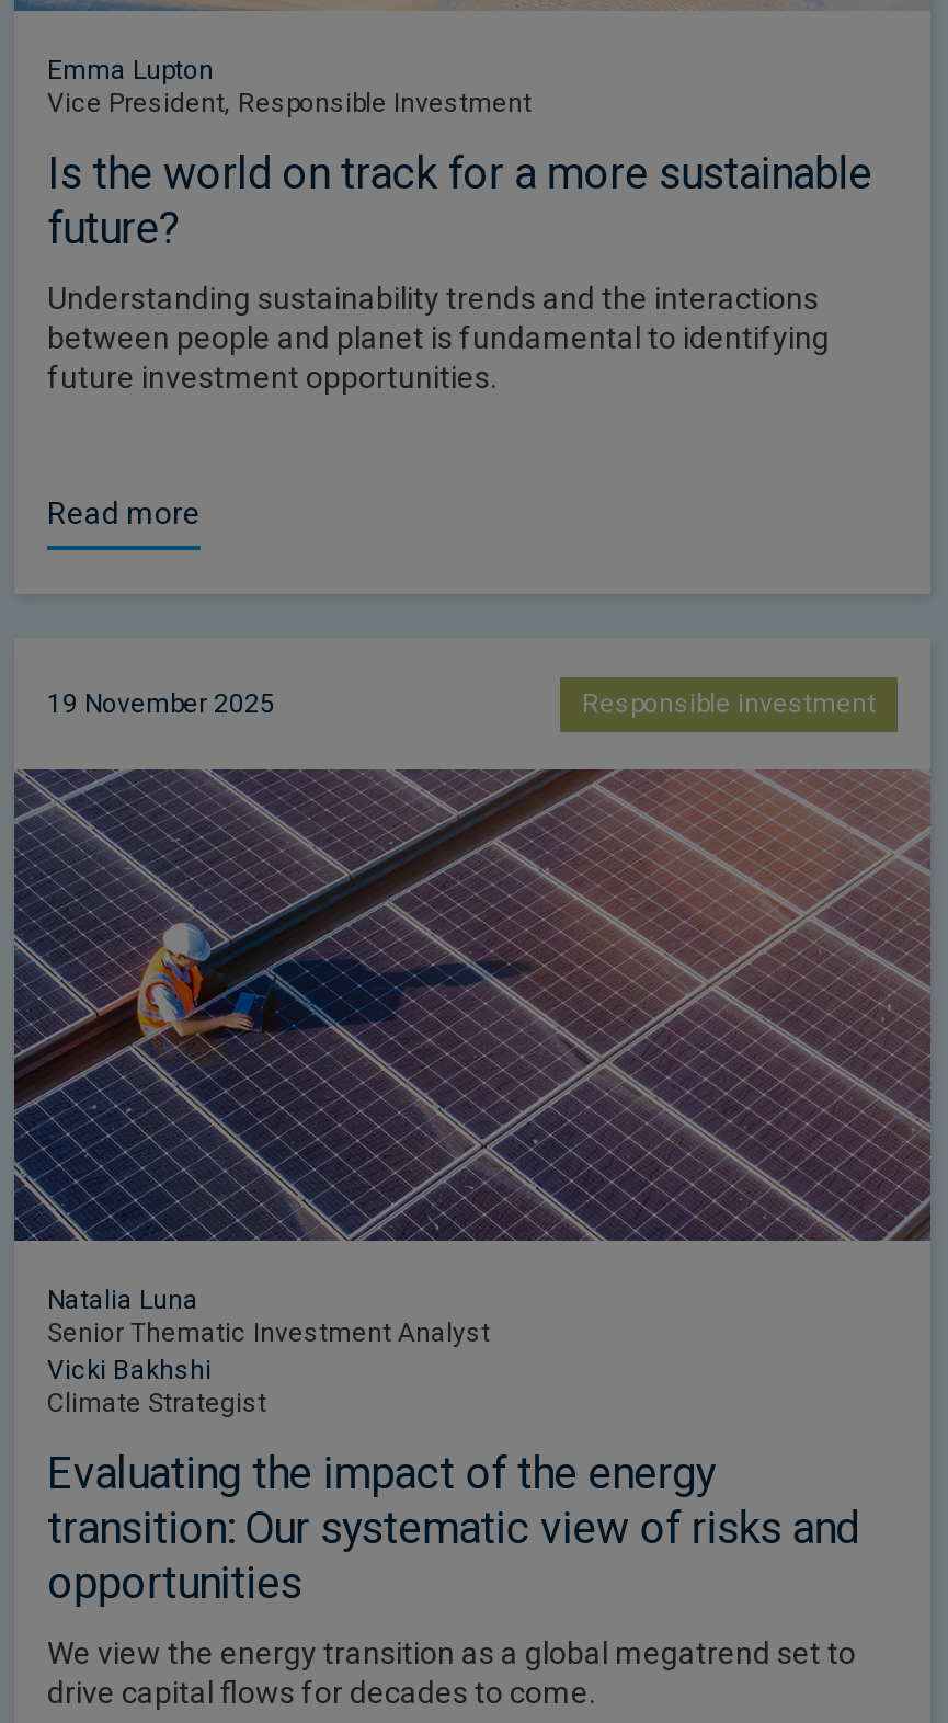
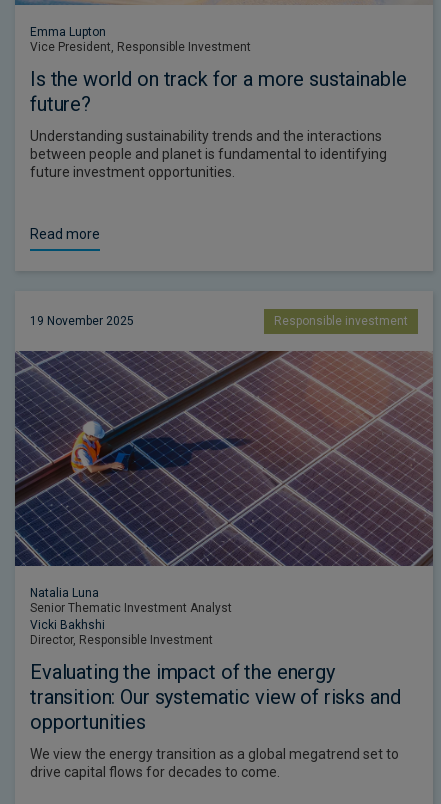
[47,1388,266,1418] Climate Strategist -> [30,633,213,647] Director, Responsible Investment

